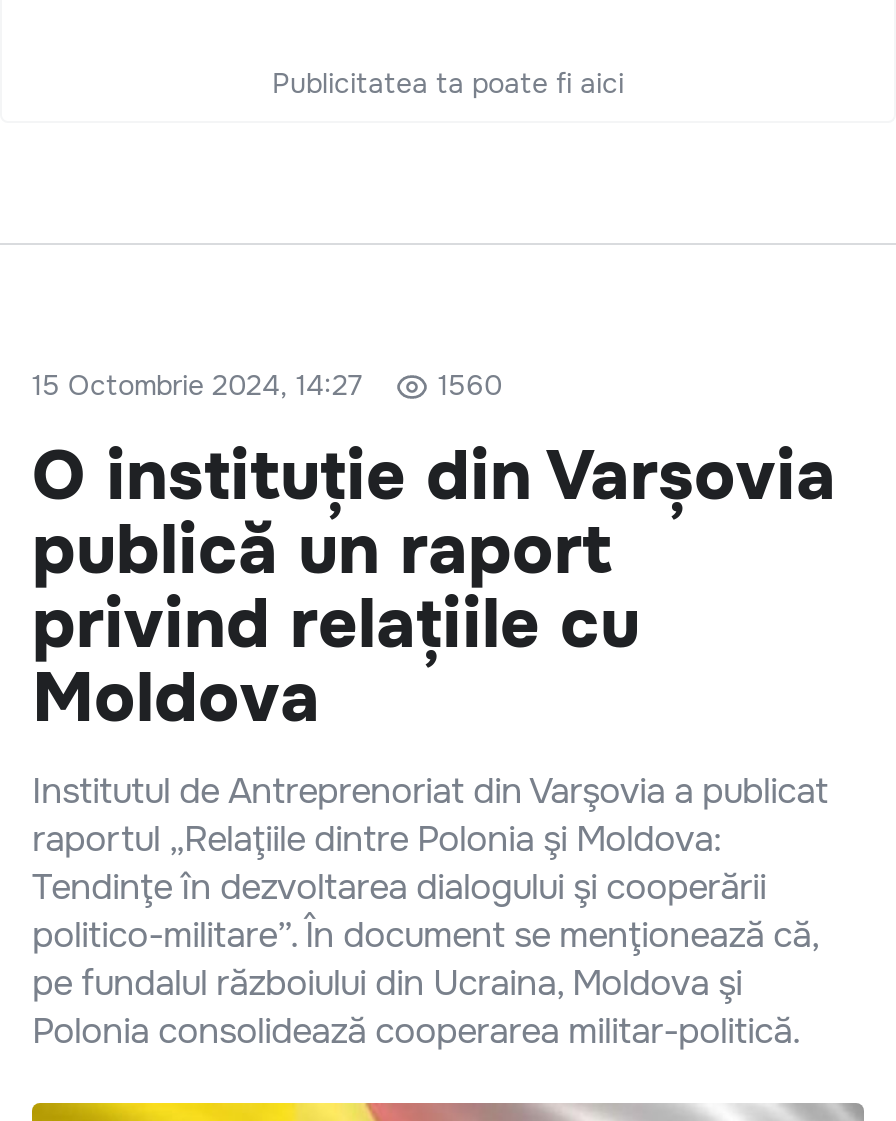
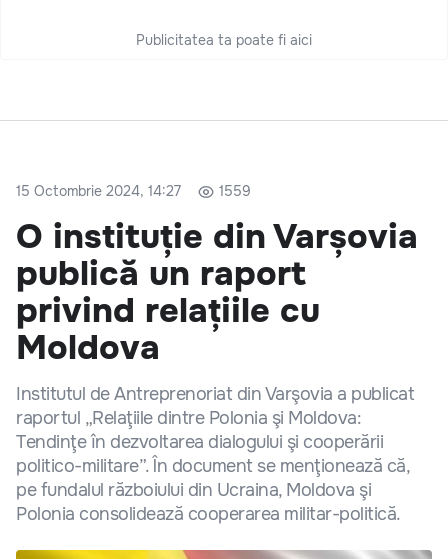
[438,367,502,403] 1560 -> [219,182,251,200] 1559

